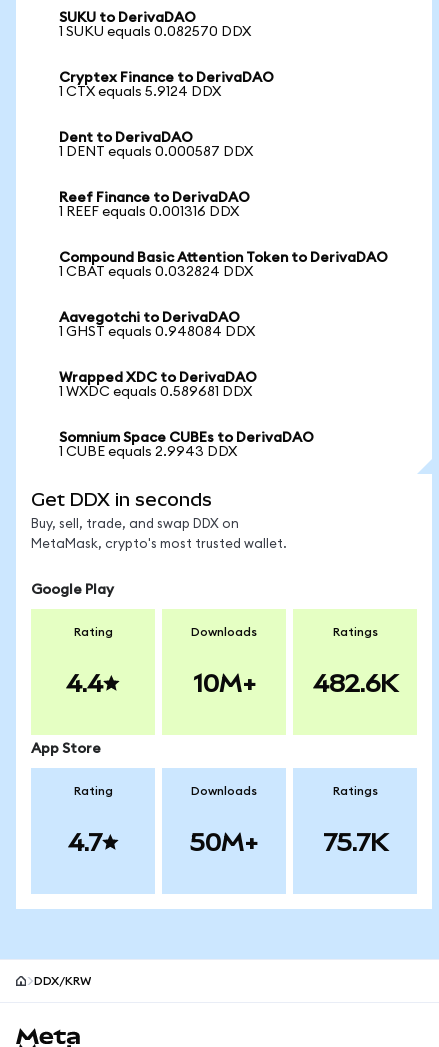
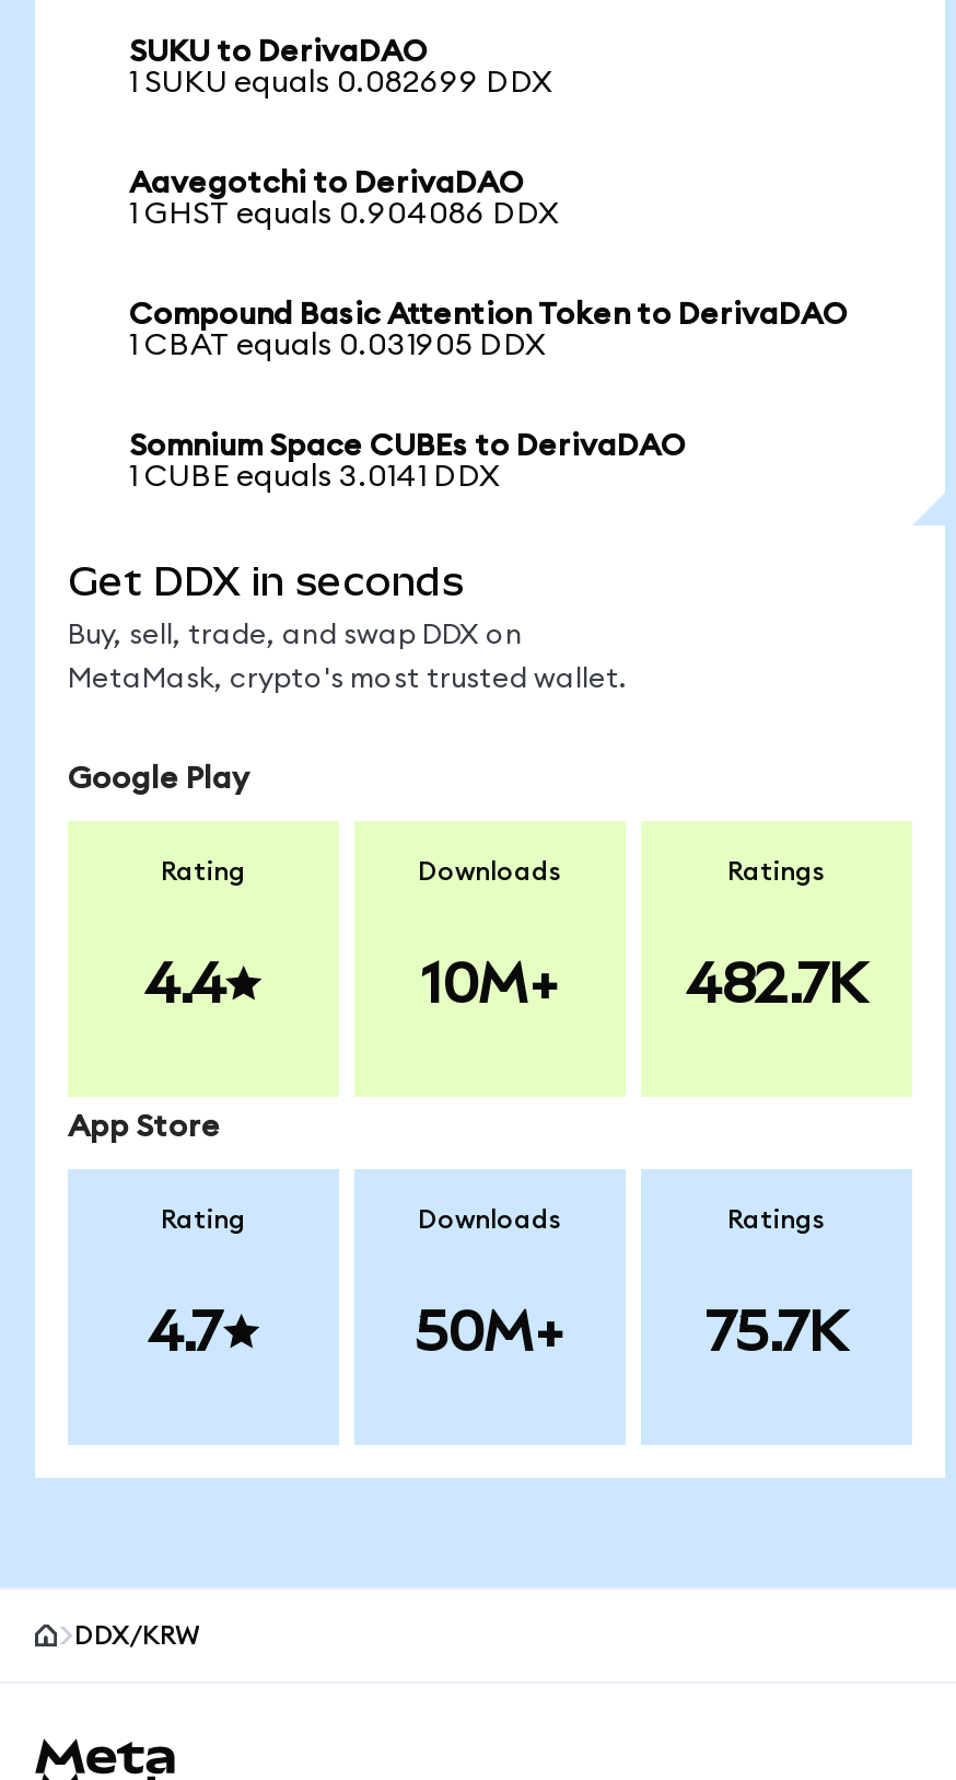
[59,25,274,219] 1 SUKU equals 0.082570 DDX | Cryptex Finance to DerivaDAO | 1 CTX equals 5.9124 DDX | Dent to DerivaDAO | 1 DENT equals 0.000587 DDX | Reef Finance to DerivaDAO | 1 REEF equals 0.001316 DDX -> [129,68,558,230] 1 SUKU equals 0.082699 DDX | 1 GHST equals 0.904086 DDX
[59,265,257,399] 1 CBAT equals 0.032824 DDX | 1 GHST equals 0.948084 DDX | Wrapped XDC to DerivaDAO | 1 WXDC equals 0.589681 DDX -> [129,331,545,361] 1 CBAT equals 0.031905 DDX
moved [59,311,240,325] -> [129,169,525,199]: Aavegotchi to DerivaDAO
[59,445,237,459] 1 CUBE equals 2.9943 DDX -> [129,462,499,493] 1 CUBE equals 3.0141 DDX
[312,669,397,697] 482.6K -> [686,952,867,1014] 482.7K

